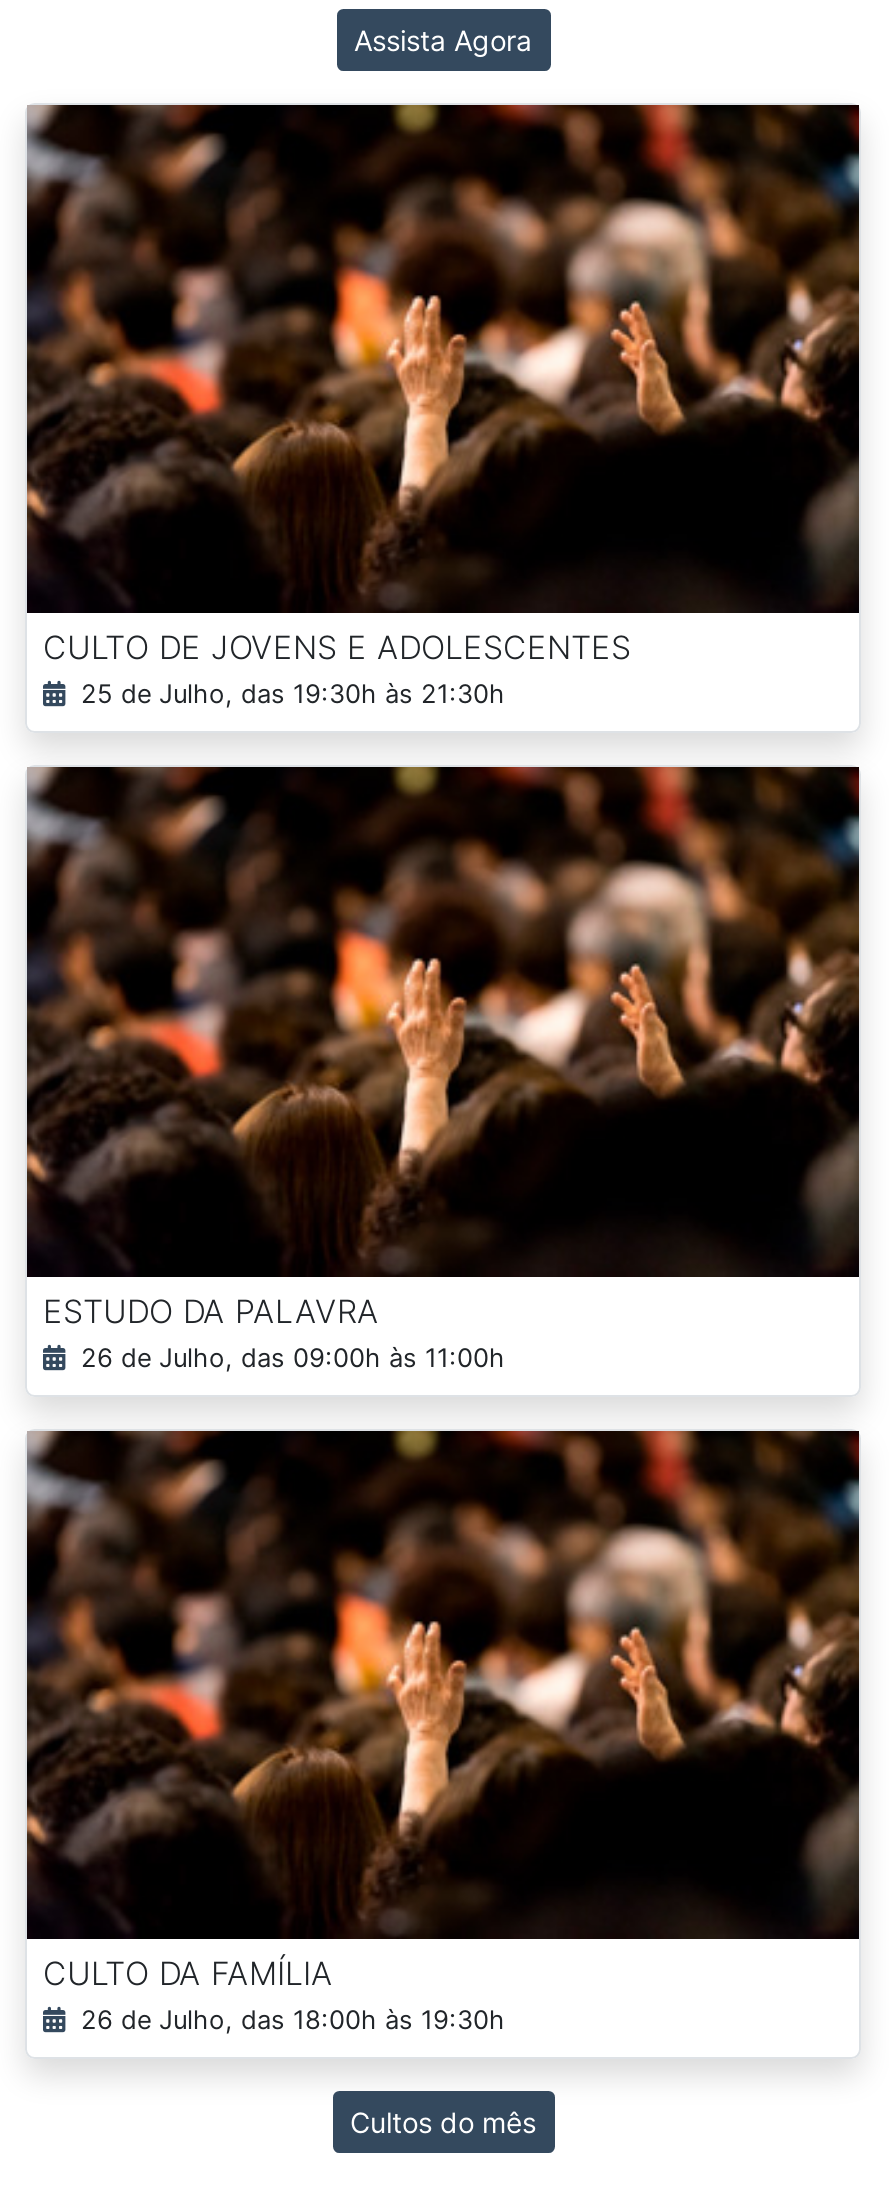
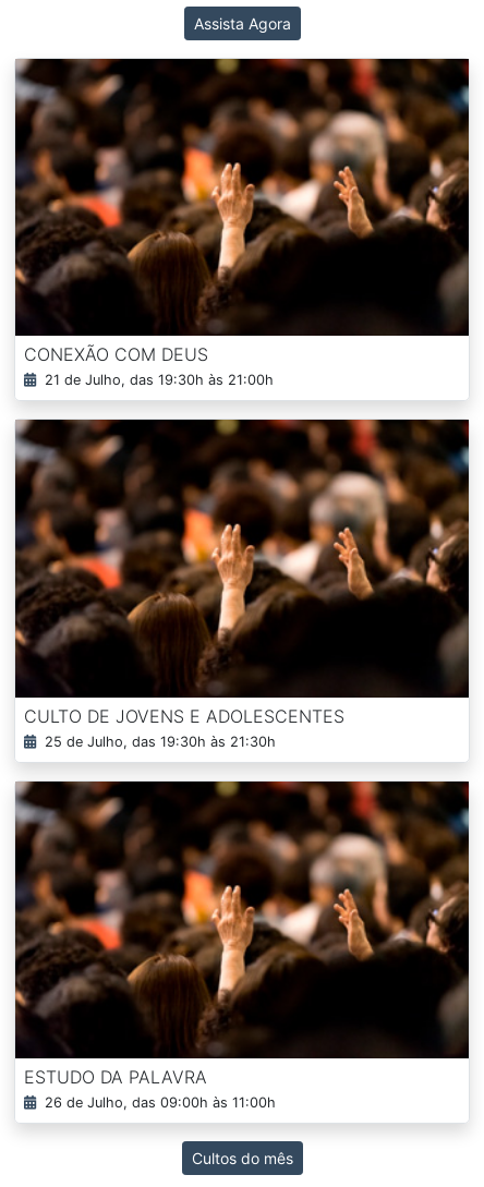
none -> [24,344,274,388] CONEXÃO COM DEUS | 21 de Julho, das 19:30h às 21:00h
moved [17,101,869,1372] -> [10,419,474,1111]: [image] | CULTO DE JOVENS E ADOLESCENTES | 25 de Julho, das 19:30h às 21:30h | ESTUDO DA PALAVRA | 26 de Julho, das 09:00h às 11:00h
[43,1953,505,2035] CULTO DA FAMÍLIA | 26 de Julho, das 18:00h às 19:30h -> none

